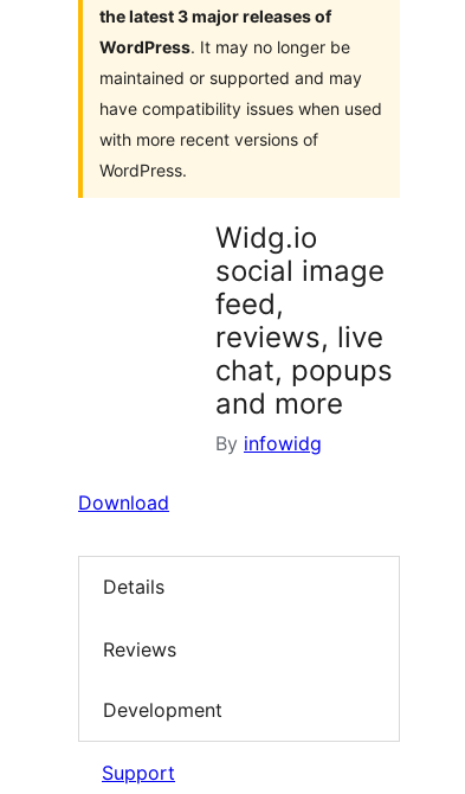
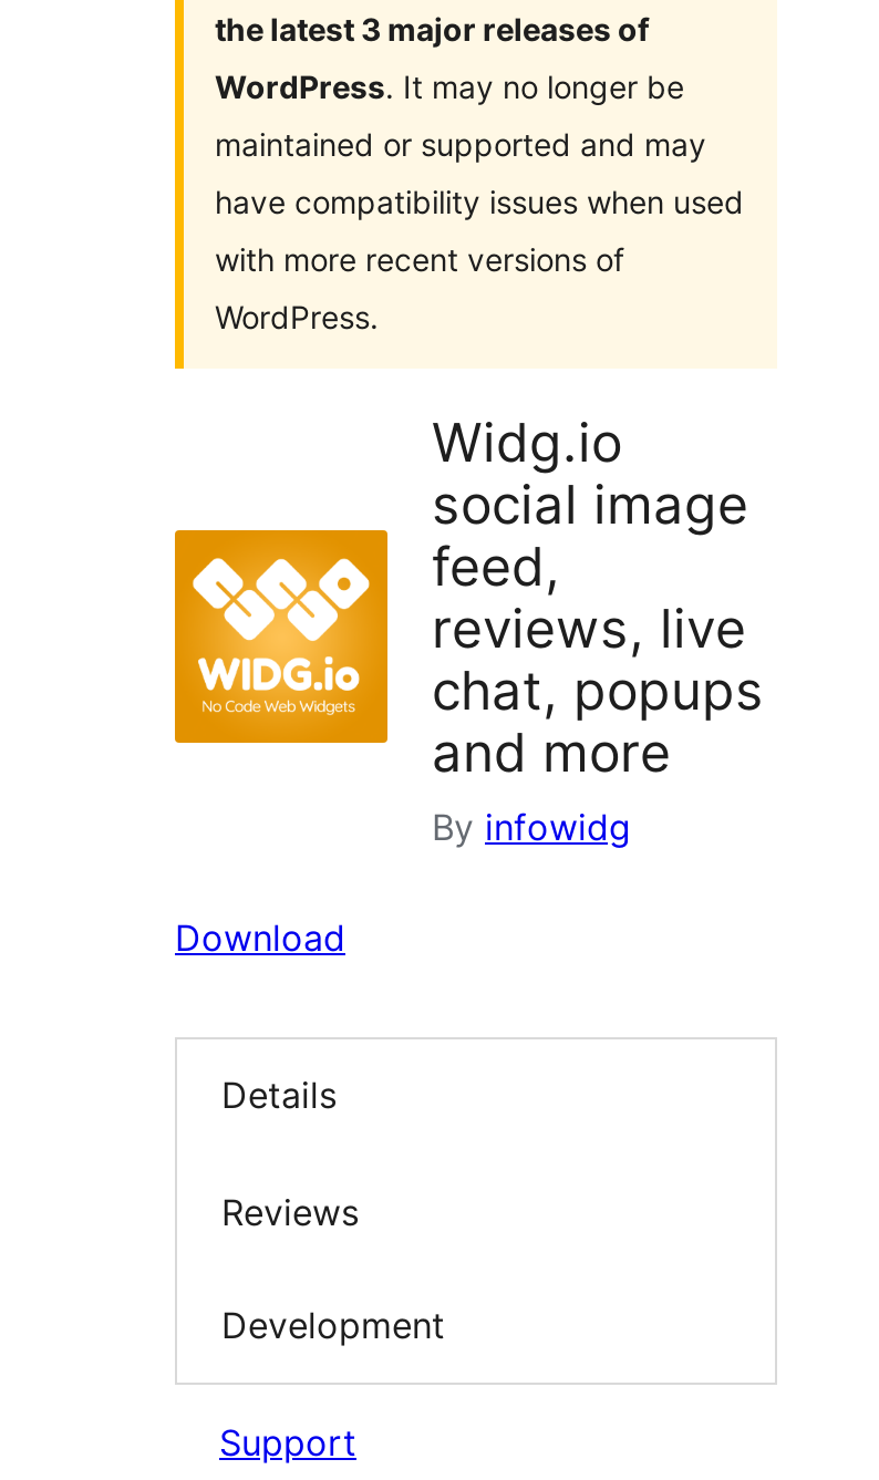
none -> [173,528,390,745] [image]

